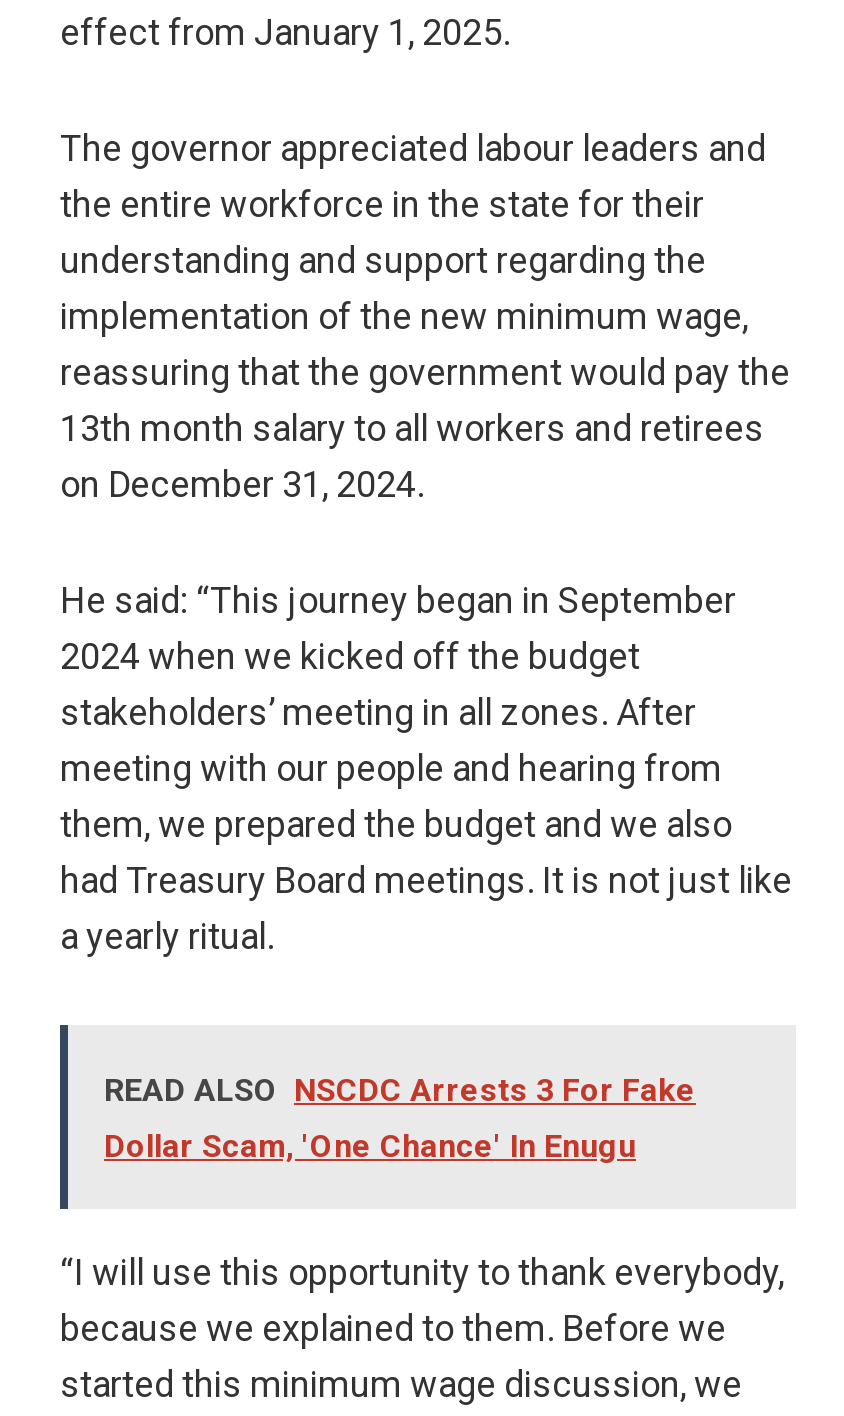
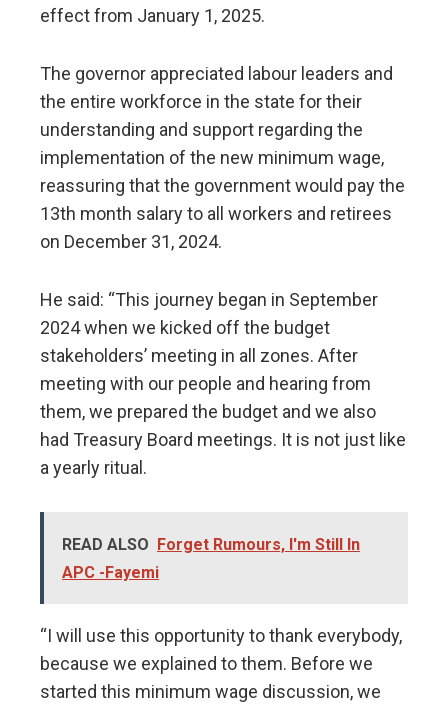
[104,1071,696,1109] READ ALSO NSCDC Arrests 3 For Fake -> [62,535,360,554] READ ALSO Forget Rumours, I'm Still In
[104,1127,636,1165] Dollar Scam, 'One Chance' In Enugu -> [62,563,159,582] APC -Fayemi

